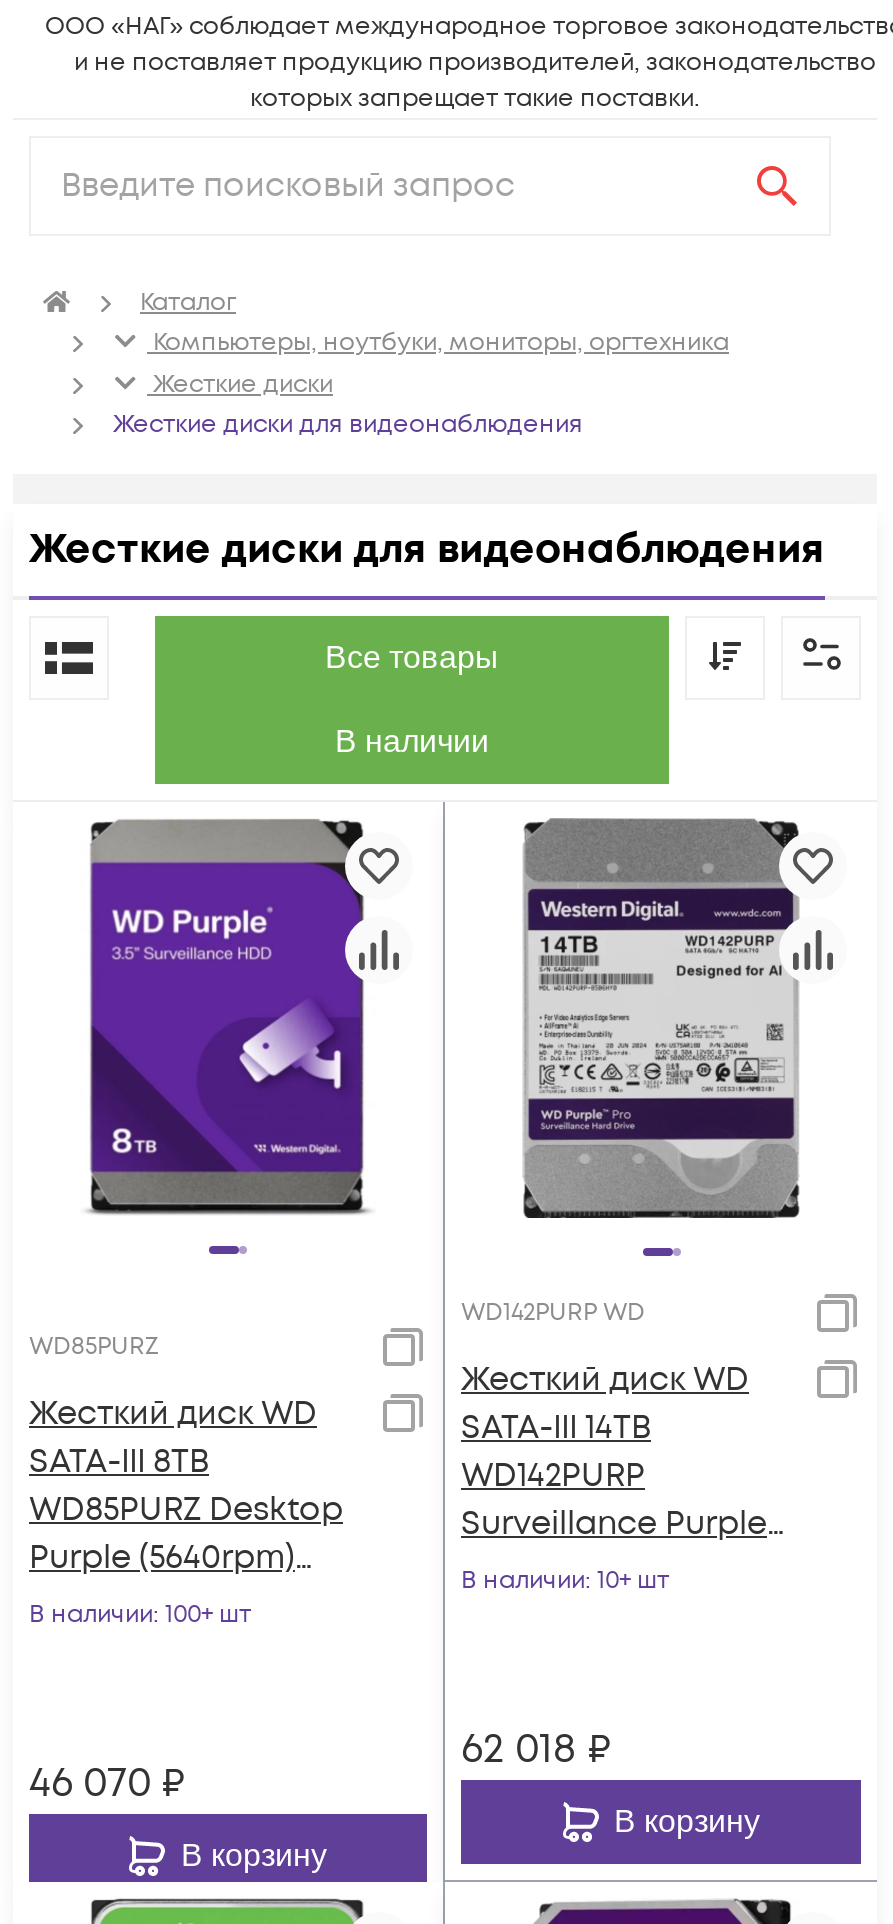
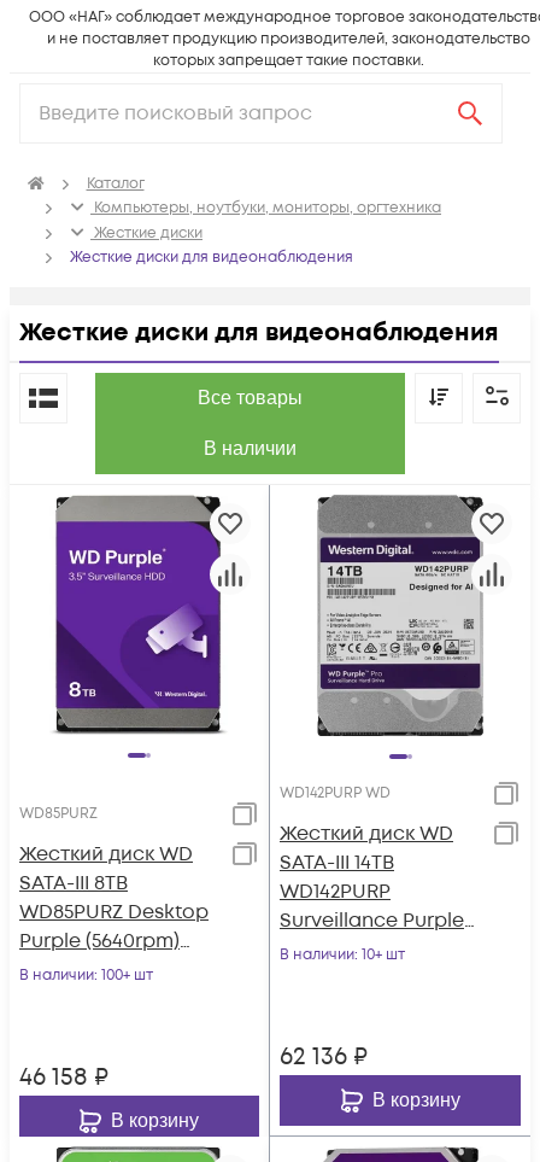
[461,1722,611,1778] 62 018 ₽ -> [280,1040,368,1074] 62 136 ₽
[29,1756,185,1812] 46 070 ₽ -> [19,1061,108,1094] 46 158 ₽

